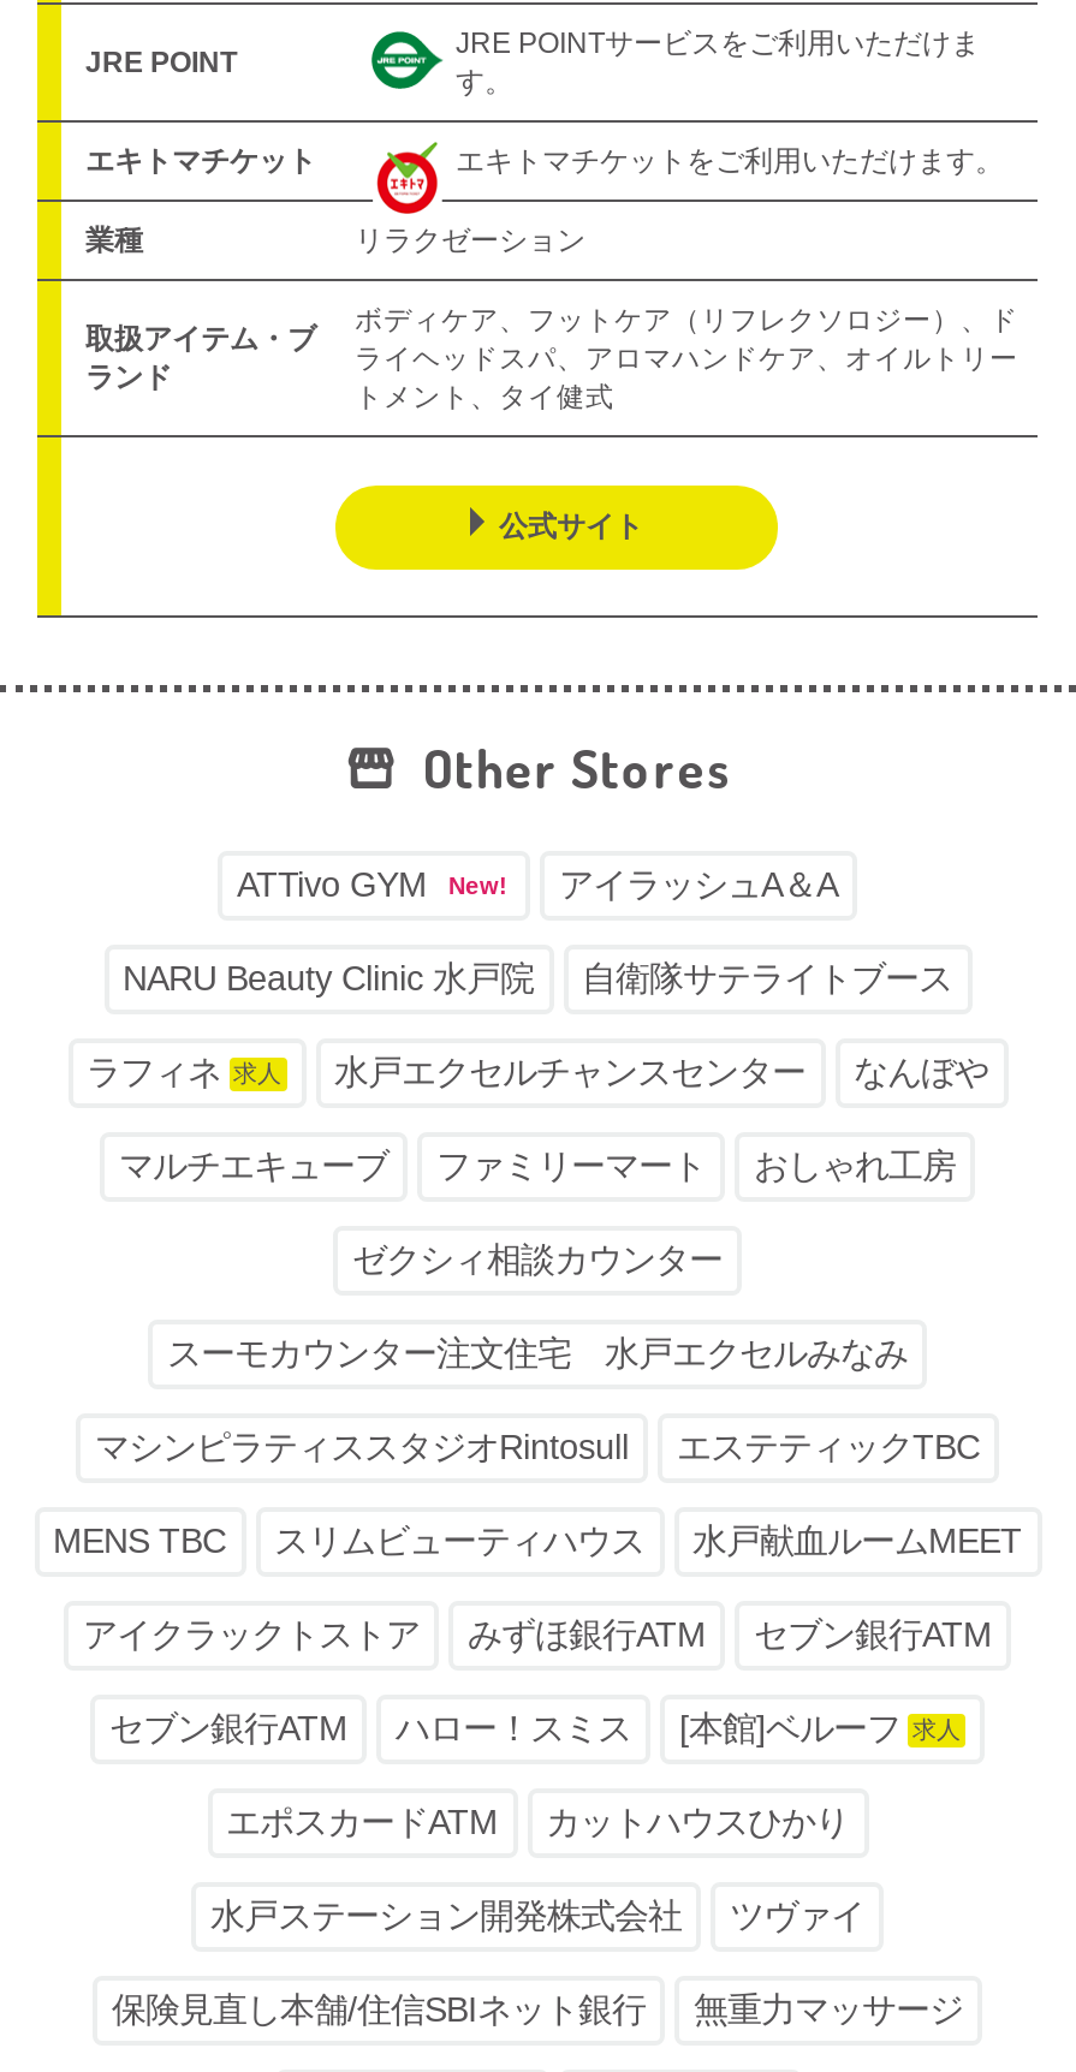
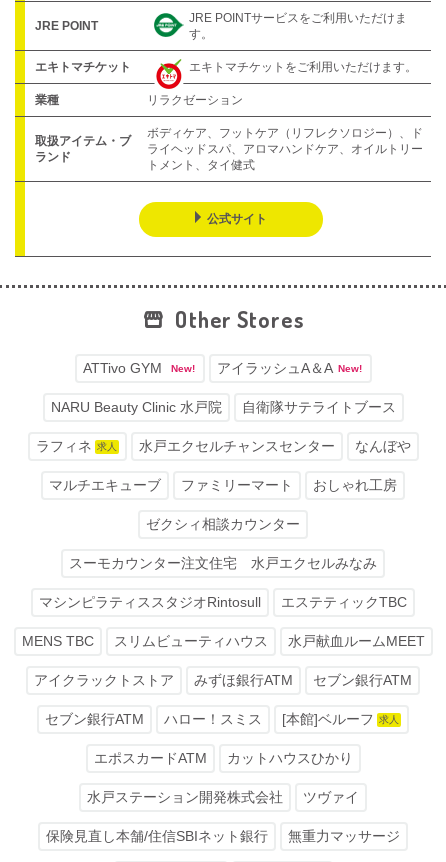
[559,866,838,904] アイラッシュA＆A -> [216,360,361,376] アイラッシュA＆A New!

